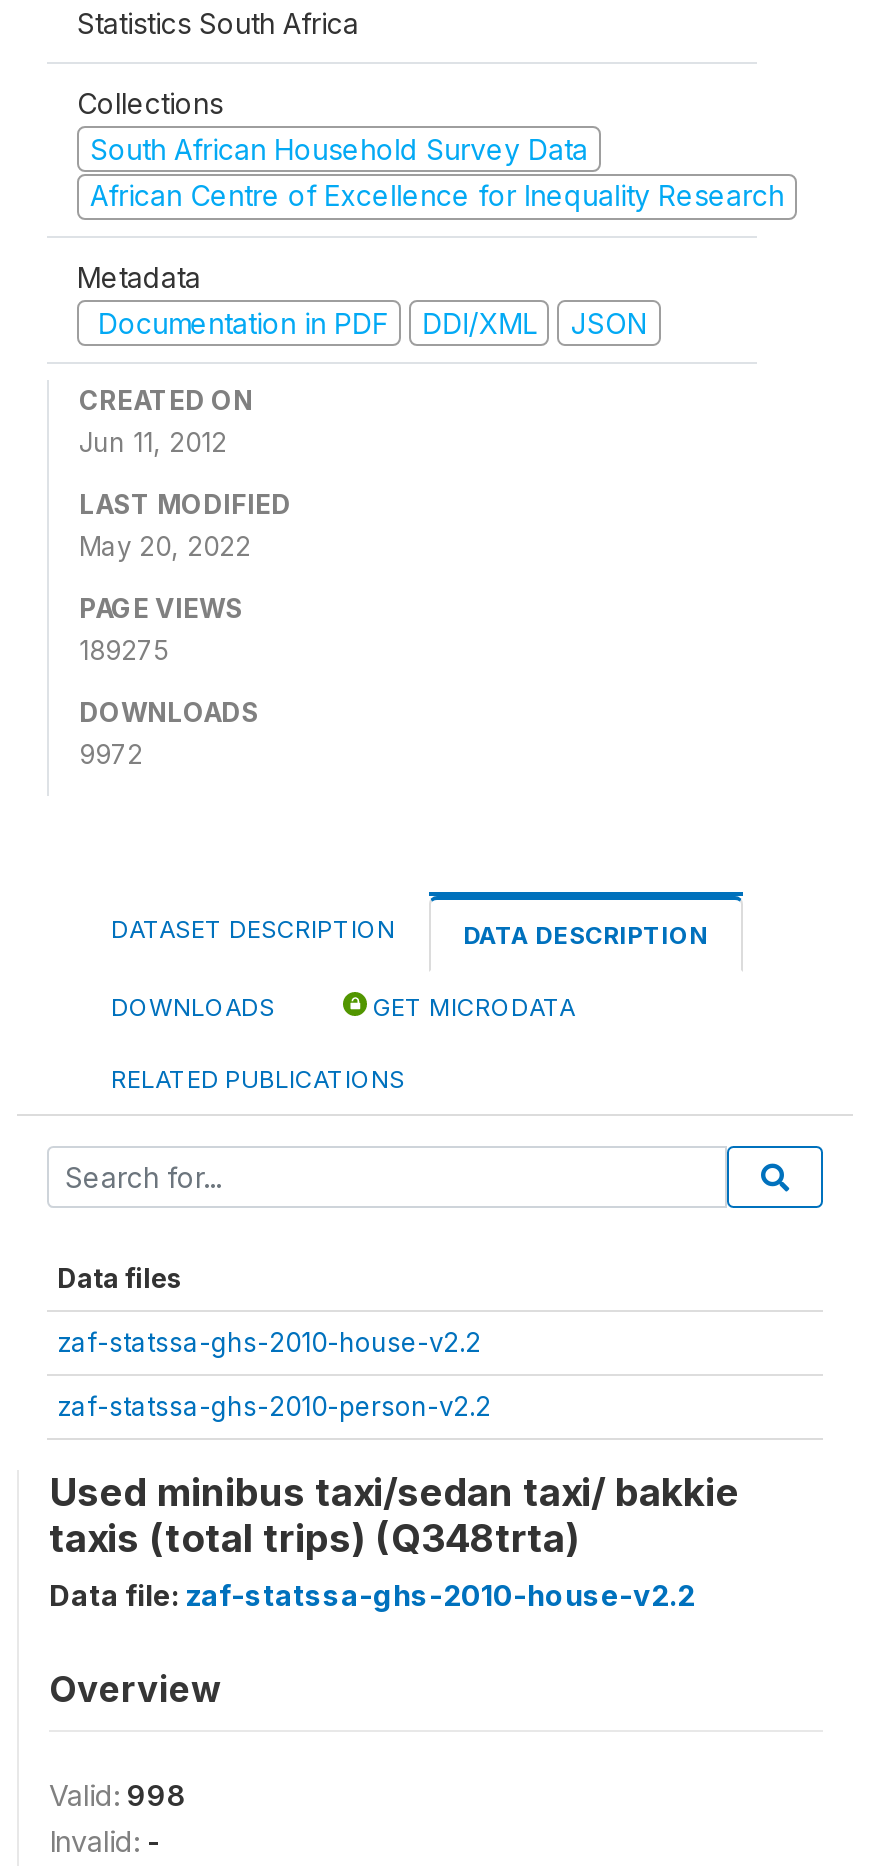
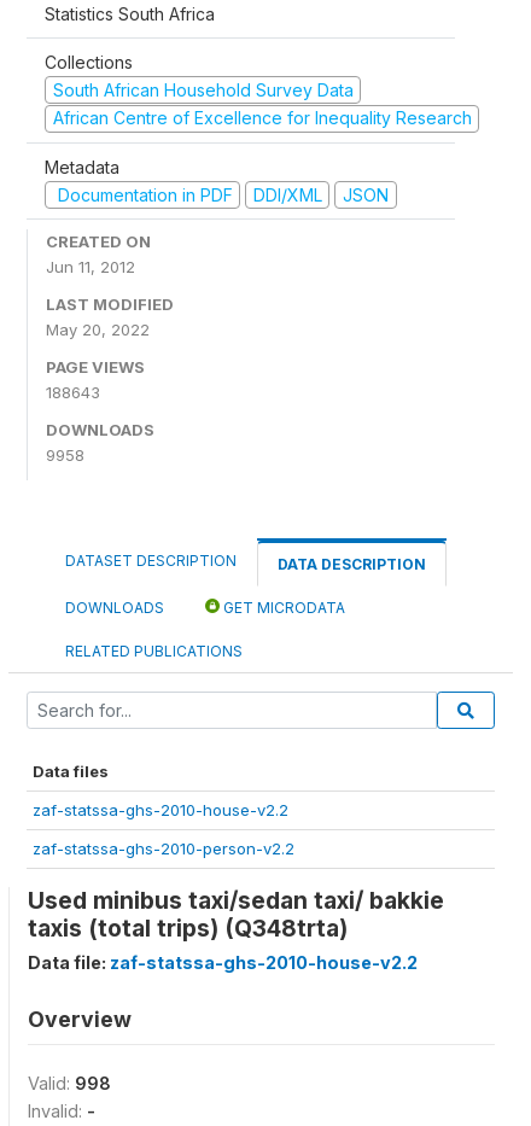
[79,634,169,666] 189275 -> [46,383,100,402] 188643
[79,738,143,770] 9972 -> [46,446,84,465] 9958

